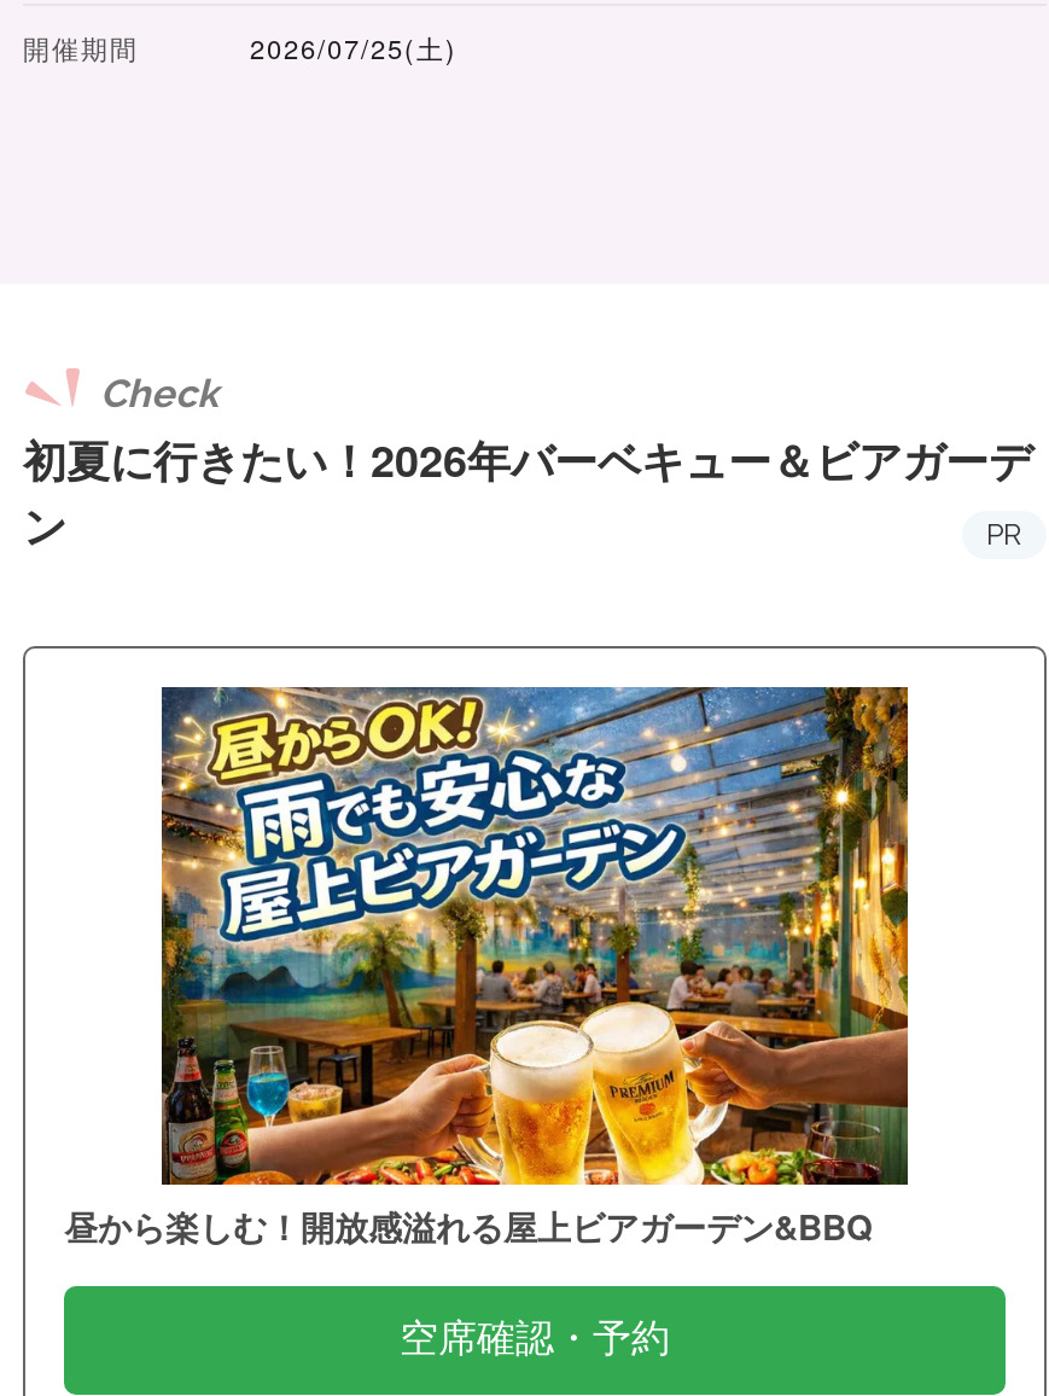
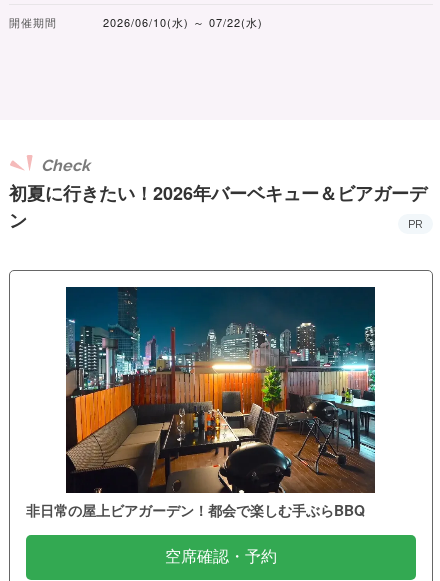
[250,27,458,66] 2026/07/25(土) -> [103,14,263,30] 2026/06/10(水) ～ 07/22(水)
[64,684,911,1249] [image] | 昼から楽しむ！開放感溢れる屋上ビアガーデン&BBQ -> [26,286,376,520] [image] | 非日常の屋上ビアガーデン！都会で楽しむ手ぶらBBQ

